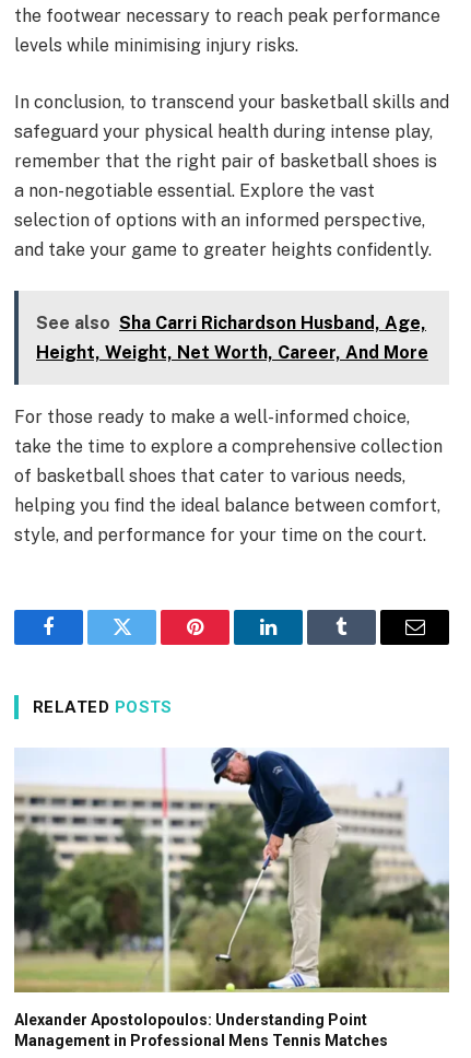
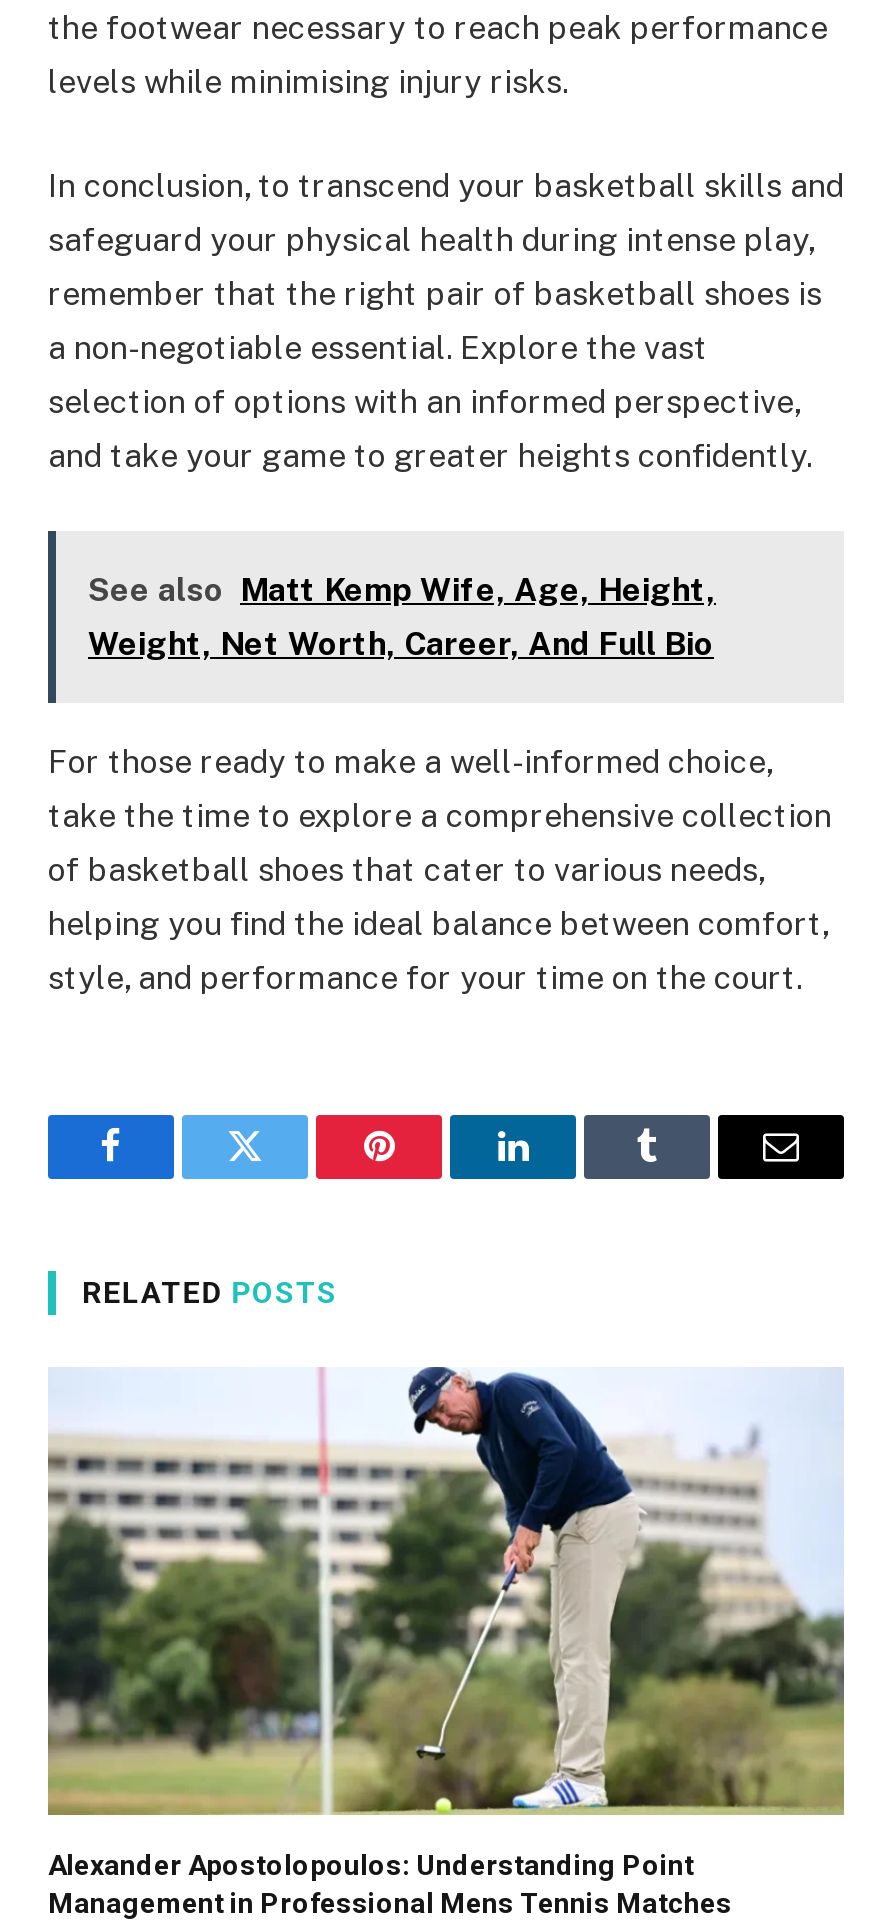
[36,313,428,363] See also Sha Carri Richardson Husband, Age, | Height, Weight, Net Worth, Career, And More -> [88,572,716,664] See also Matt Kemp Wife, Age, Height, | Weight, Net Worth, Career, And Full Bio

